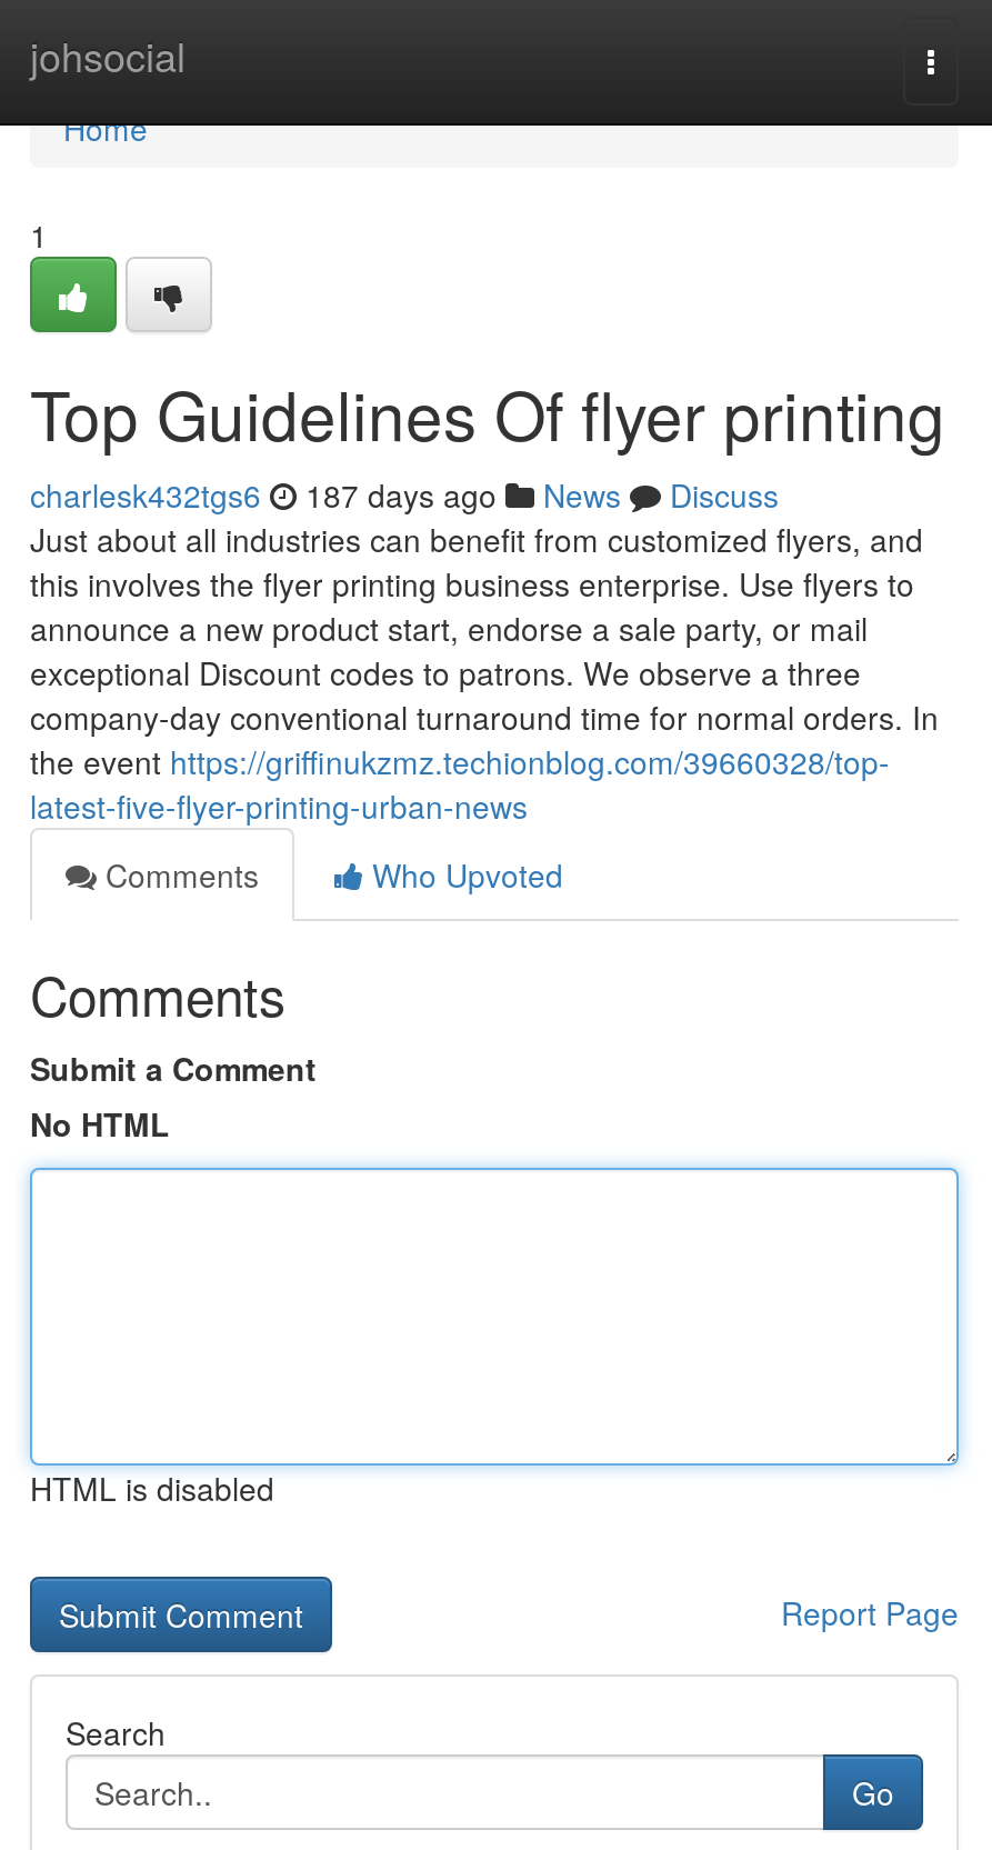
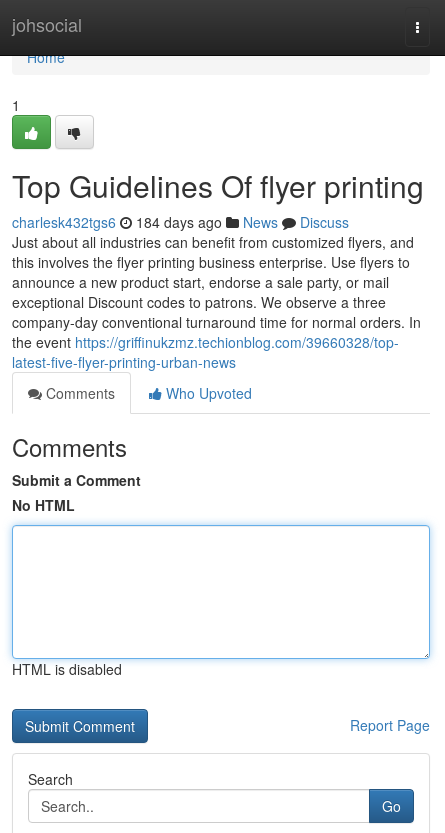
[30,472,779,517] charlesk432tgs6 187 days ago News Discuss -> [12,212,349,232] charlesk432tgs6 184 days ago News Discuss

